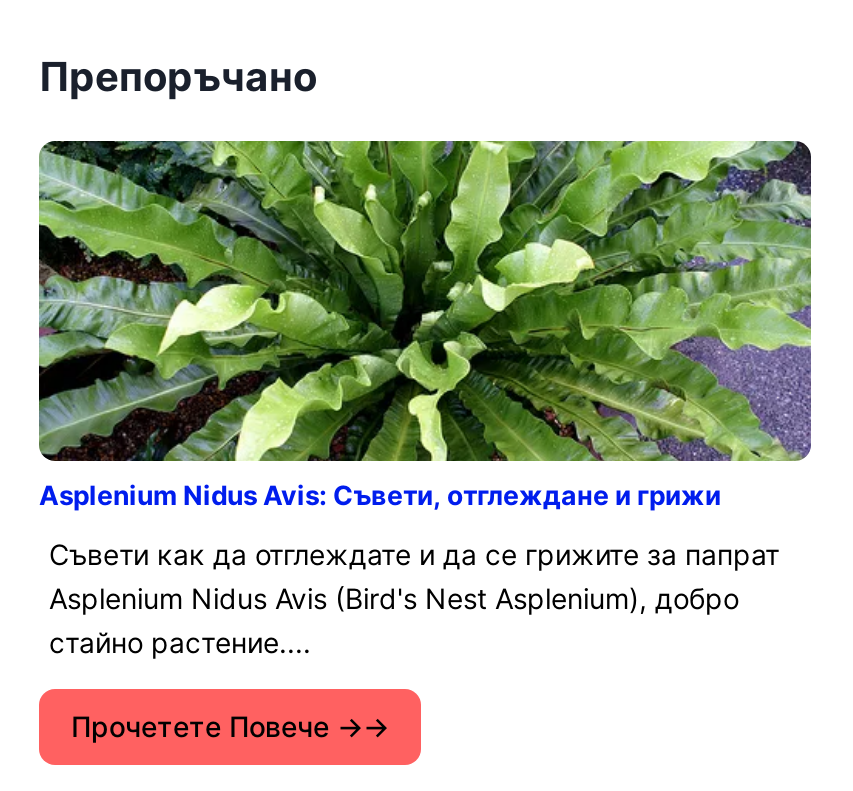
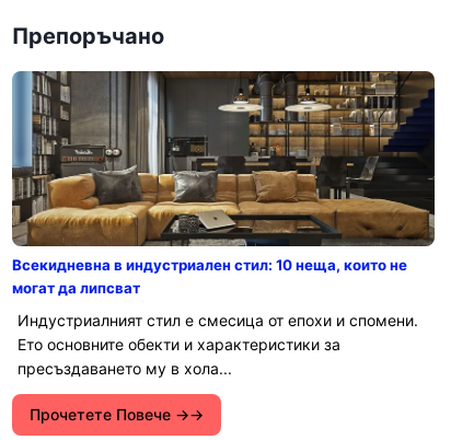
[37,139,813,511] [image] | Asplenium Nidus Avis: Съвети, отглеждане и грижи -> [12,70,436,297] [image] | Всекидневна в индустриален стил: 10 неща, които не | могат да липсват
[49,537,779,659] Съвети как да отглеждате и да се грижите за папрат | Asplenium Nidus Avis (Bird's Nest Asplenium), добро | стайно растение.... -> [18,311,418,378] Индустриалният стил е смесица от епохи и спомени. | Ето основните обекти и характеристики за | пресъздаването му в хола...

